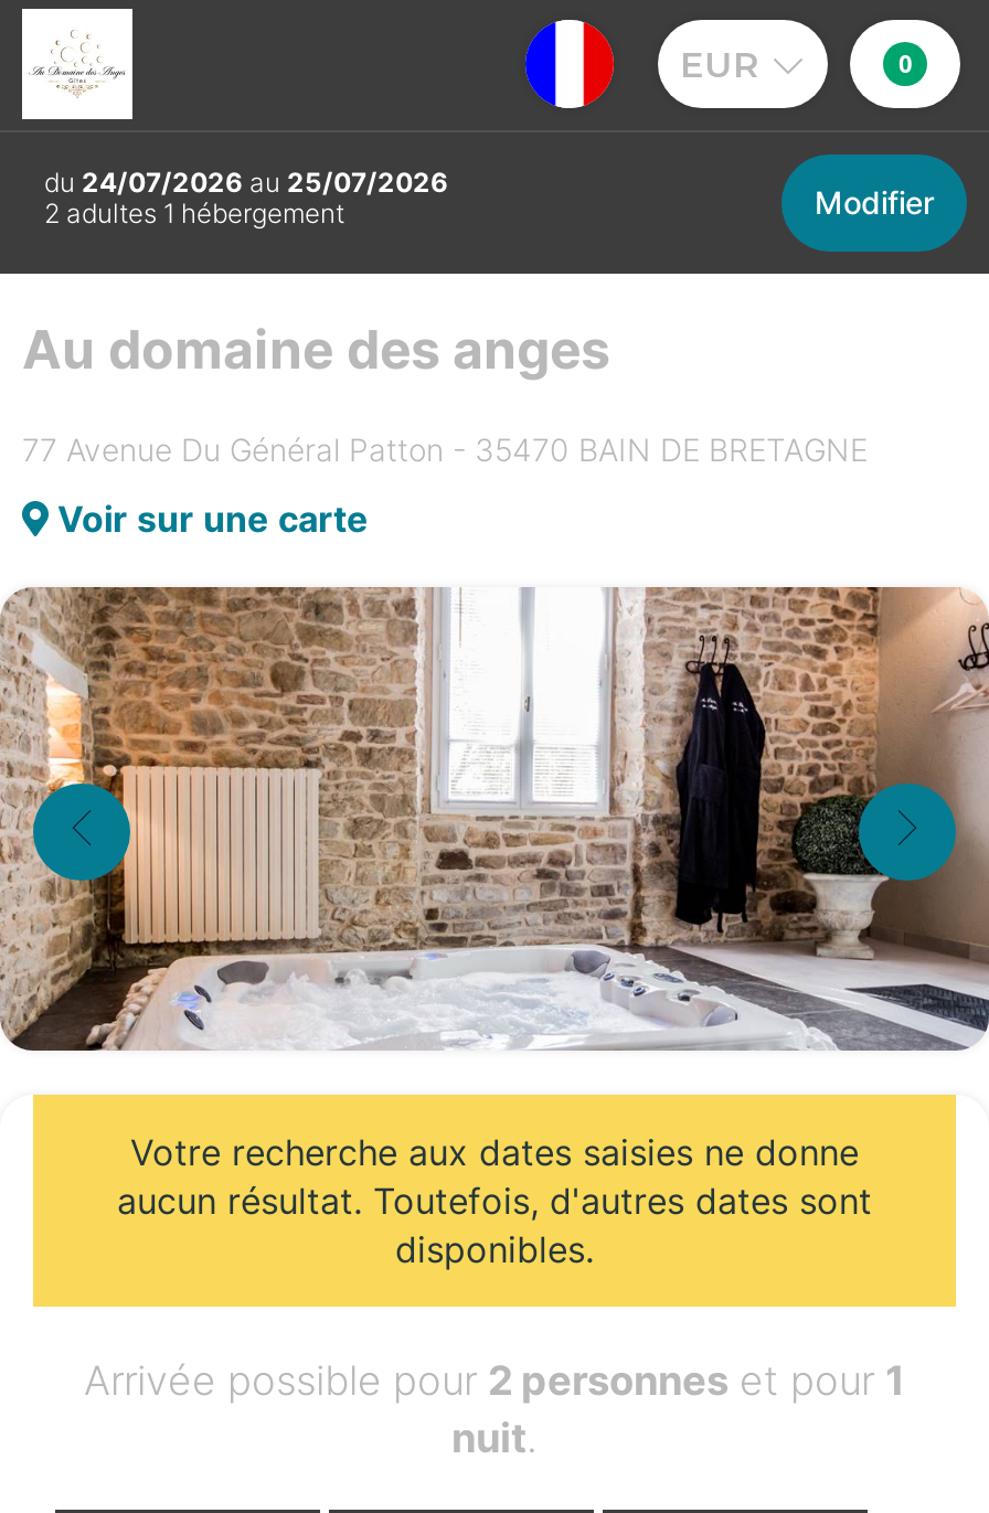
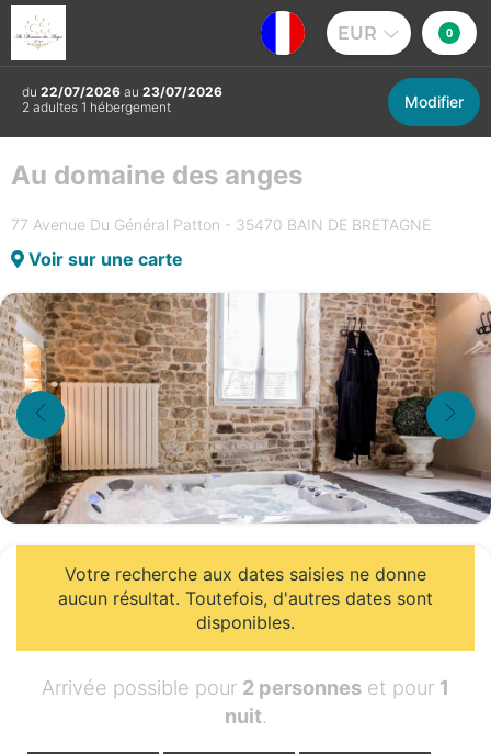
[44,166,448,199] du 24/07/2026 au 25/07/2026 -> [22,83,222,100] du 22/07/2026 au 23/07/2026

